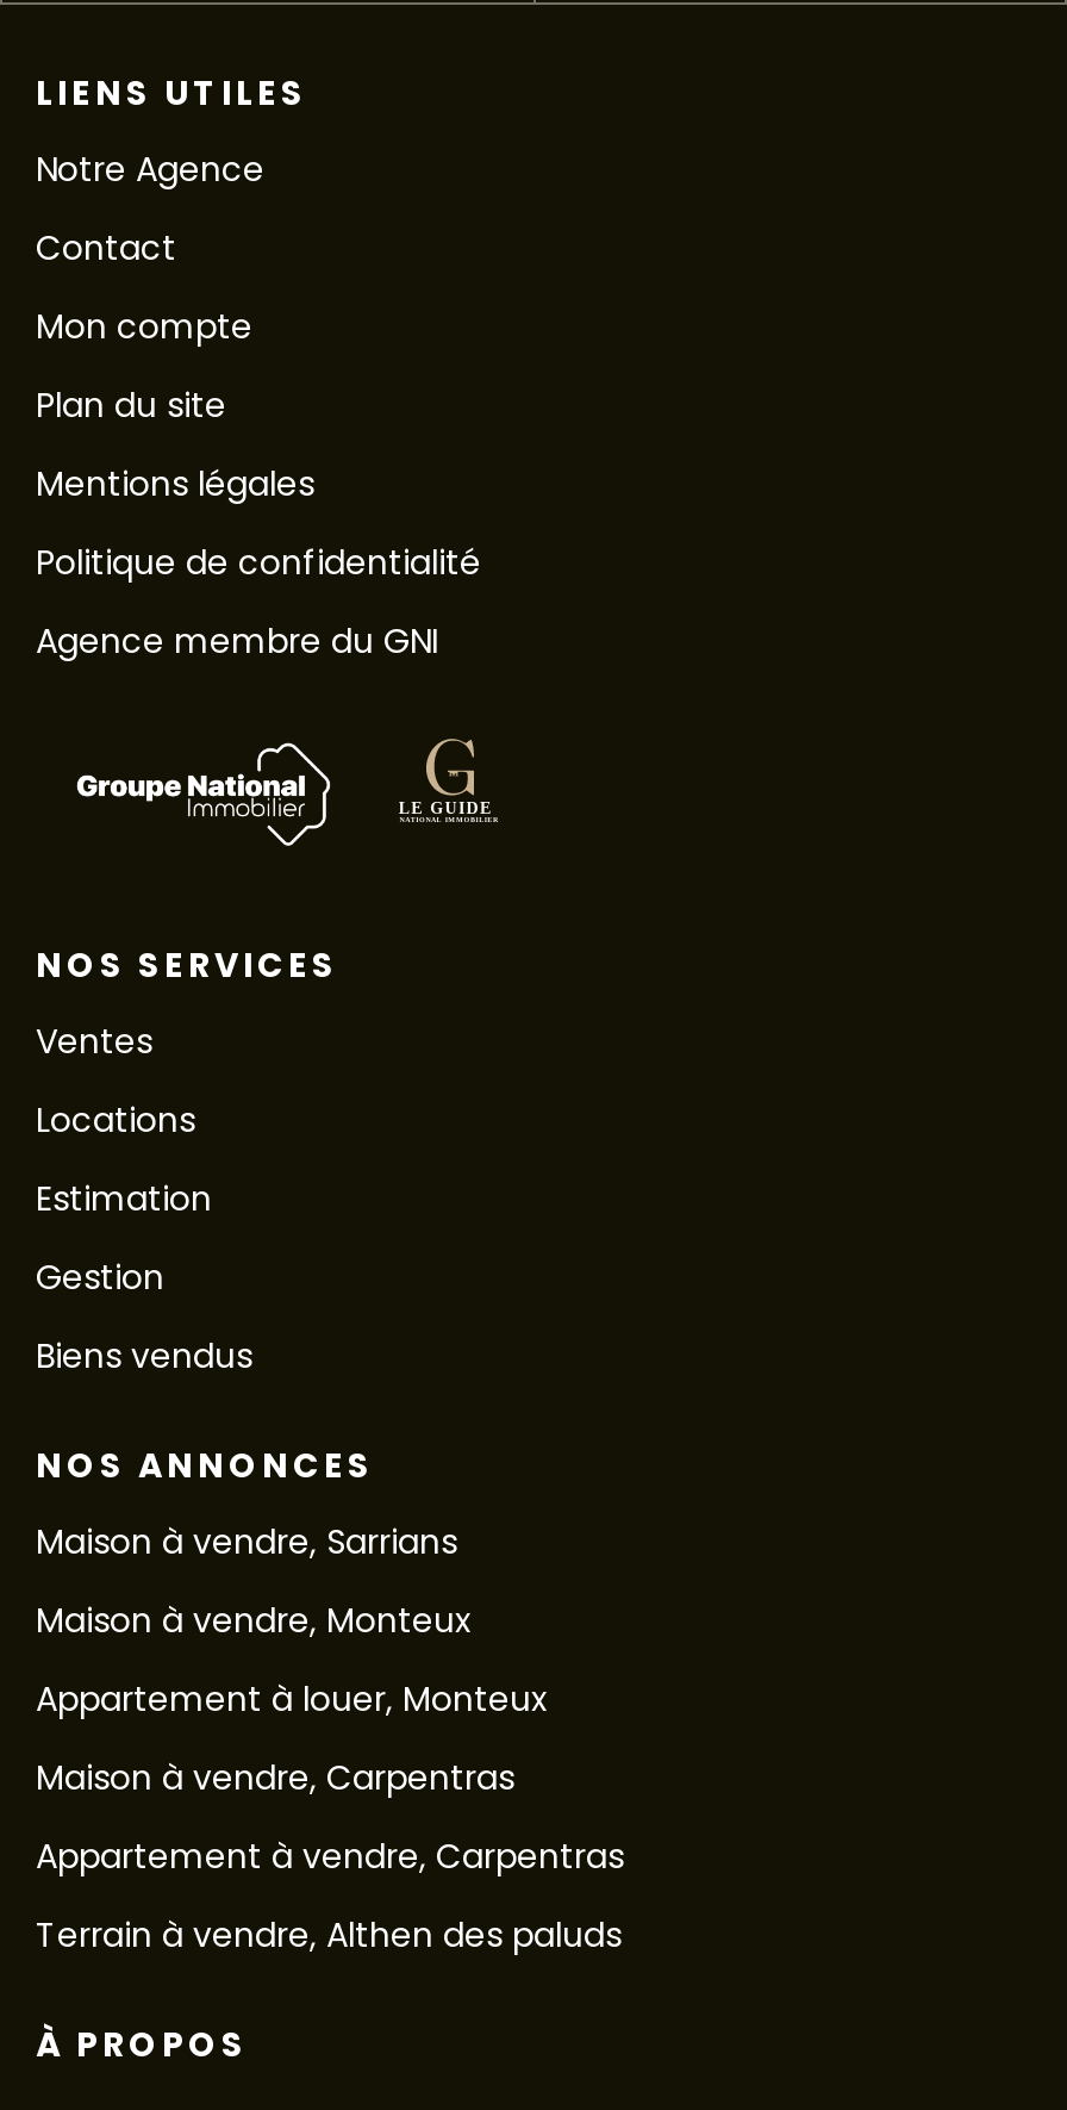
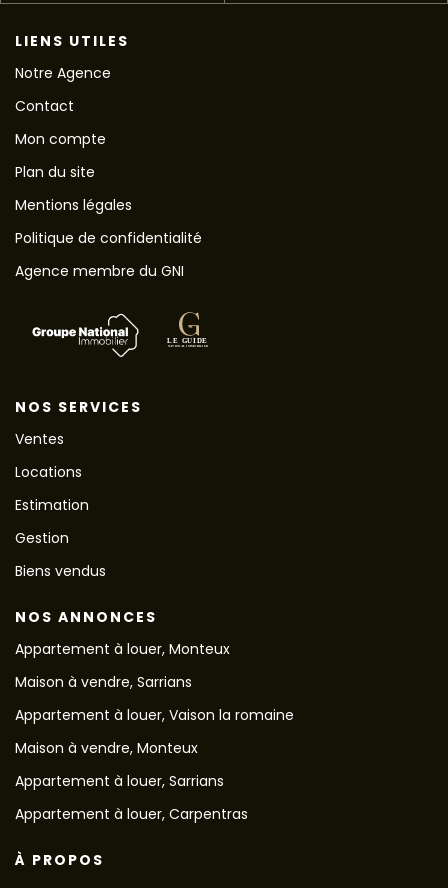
moved [36,1518,457,1566] -> [15,672,192,692]: Maison à vendre, Sarrians
moved [36,1597,472,1645] -> [15,738,198,758]: Maison à vendre, Monteux
moved [36,1676,548,1723] -> [15,639,230,659]: Appartement à louer, Monteux
[36,1754,624,1959] Maison à vendre, Carpentras | Appartement à vendre, Carpentras | Terrain à vendre, Althen des paluds -> [15,705,294,824] Appartement à louer, Vaison la romaine | Appartement à louer, Sarrians | Appartement à louer, Carpentras

